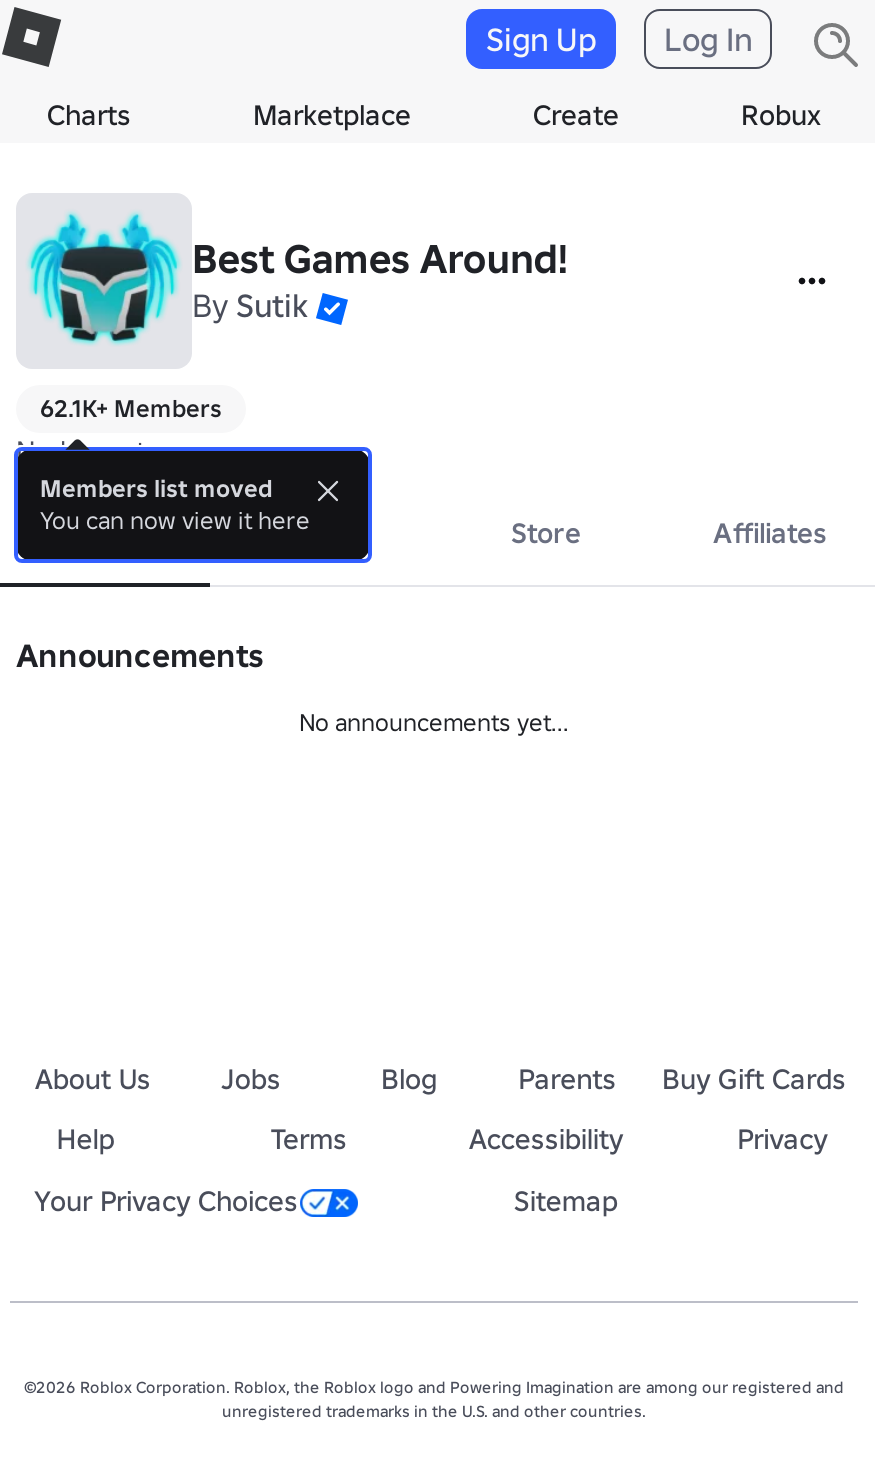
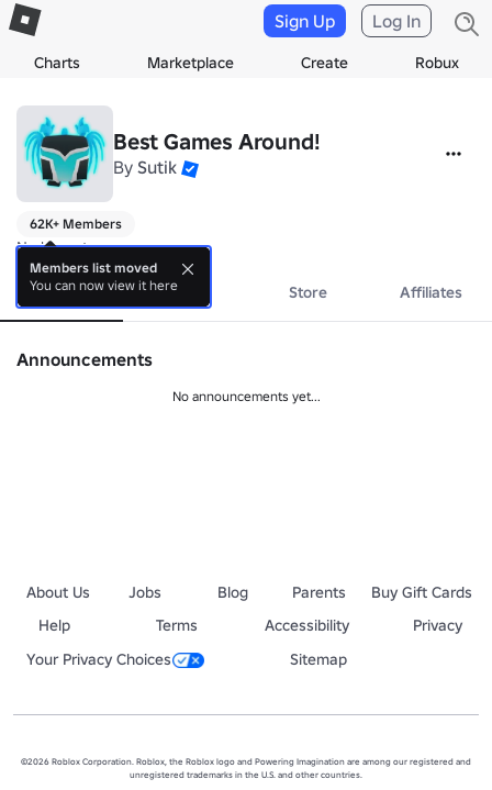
[40,393,222,423] 62.1K+ Members -> [30,215,122,232] 62K+ Members

